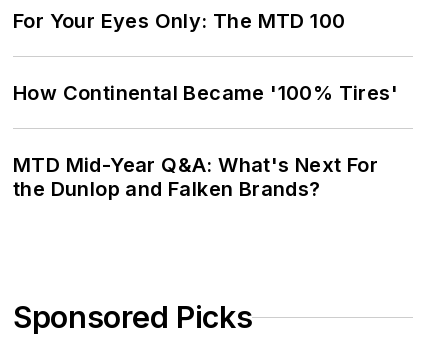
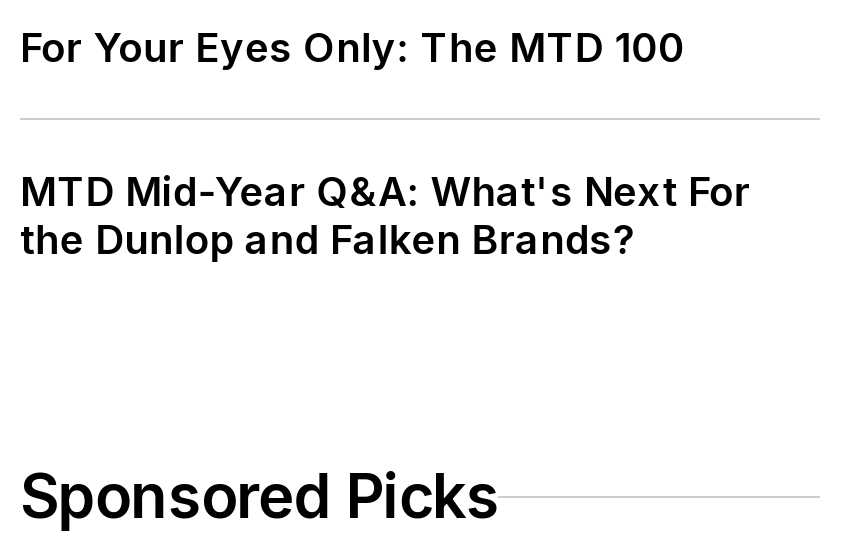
[13,81,398,105] How Continental Became '100% Tires' -> none

